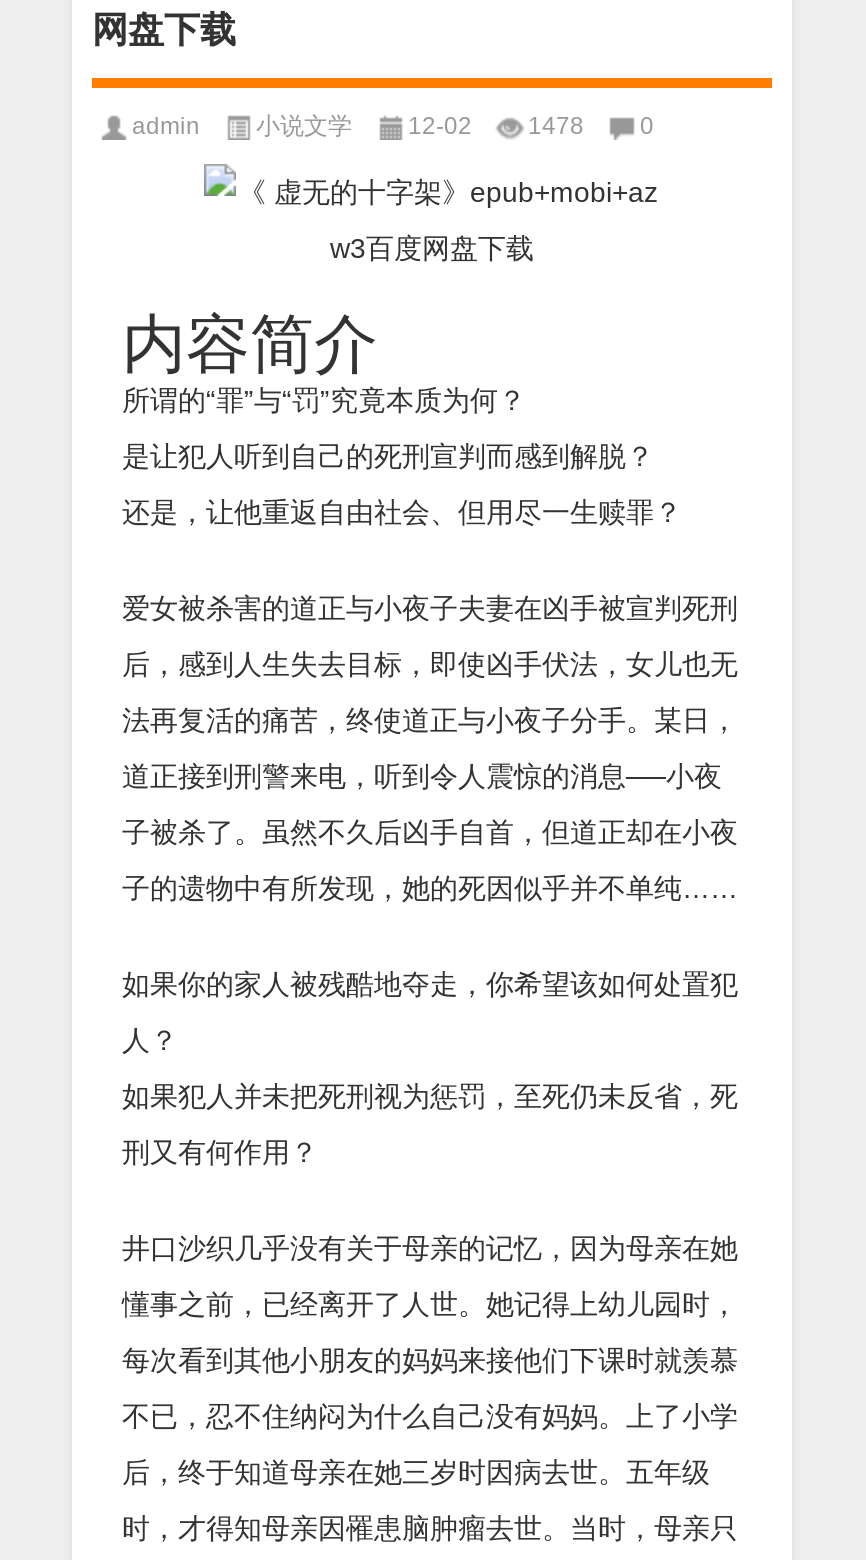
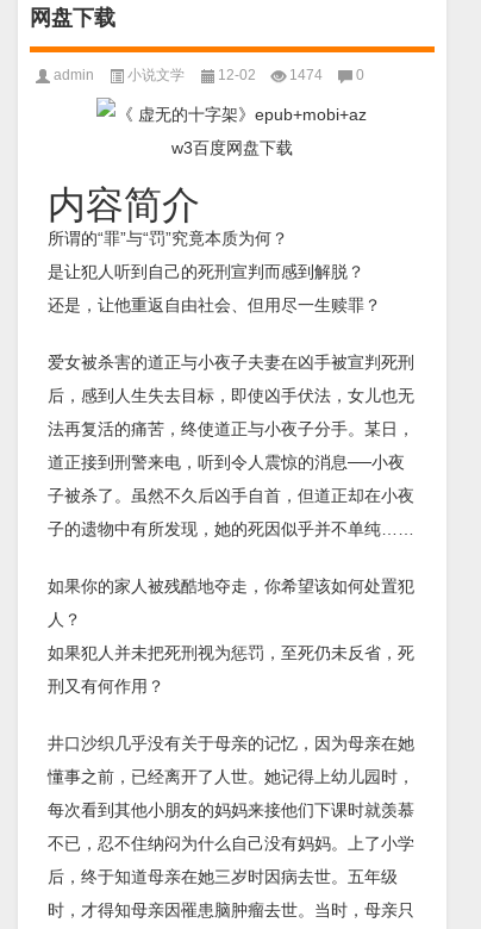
[132,112,654,140] admin 小说文学 12-02 1478 0 -> [54,67,364,83] admin 小说文学 12-02 1474 0

